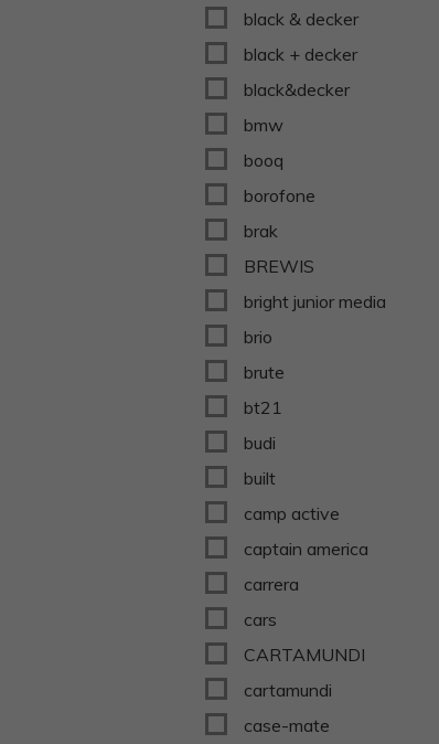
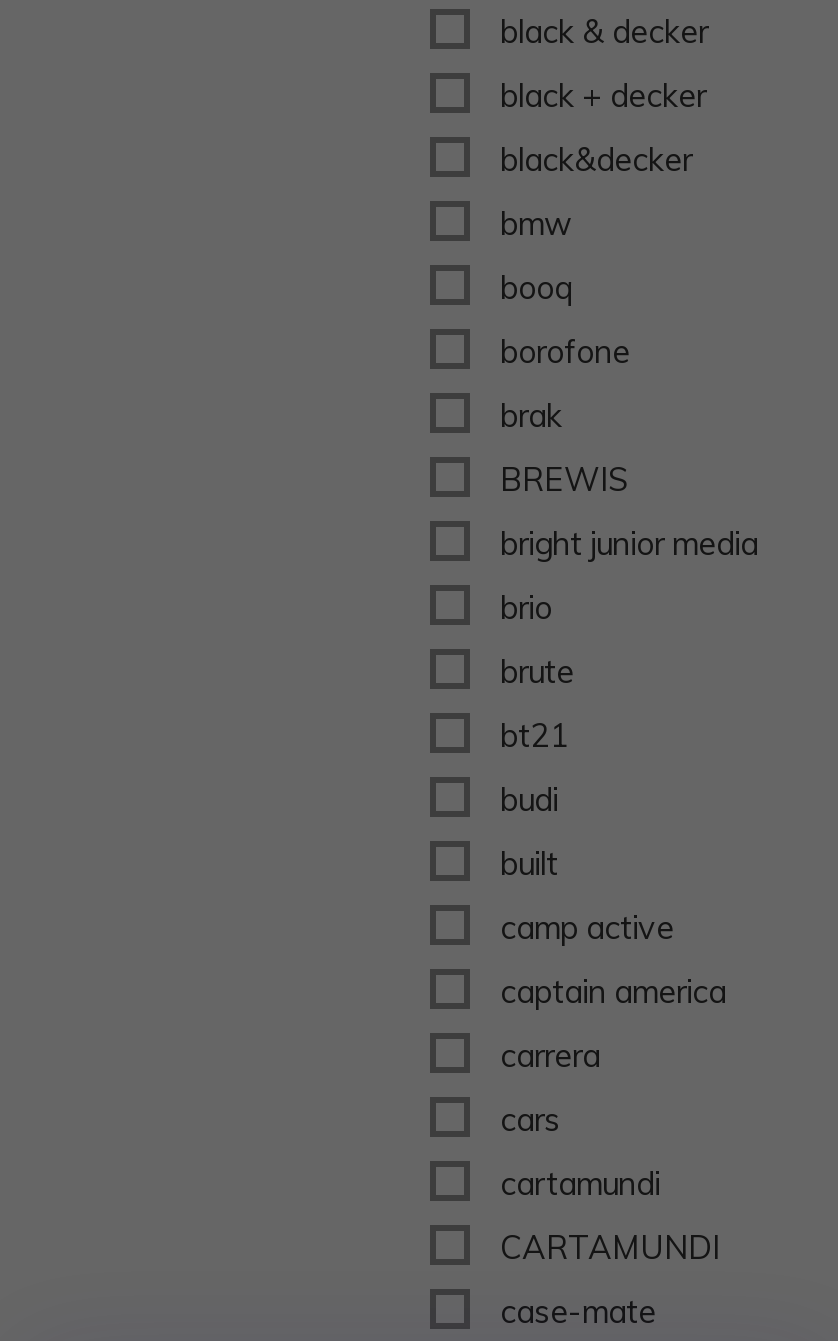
moved [244,644,365,666] -> [500,1227,720,1267]: CARTAMUNDI
moved [244,679,332,701] -> [500,1163,660,1203]: cartamundi

